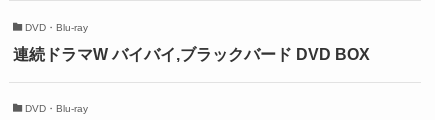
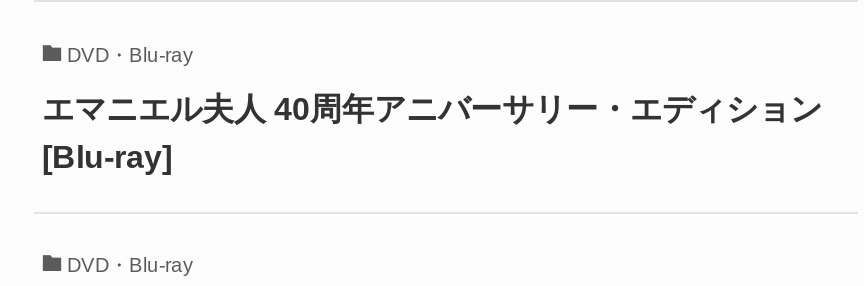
[13,44,370,62] 連続ドラマW バイバイ,ブラックバード DVD BOX -> [42,89,822,173] エマニエル夫人 40周年アニバーサリー・エディション | [Blu-ray]

